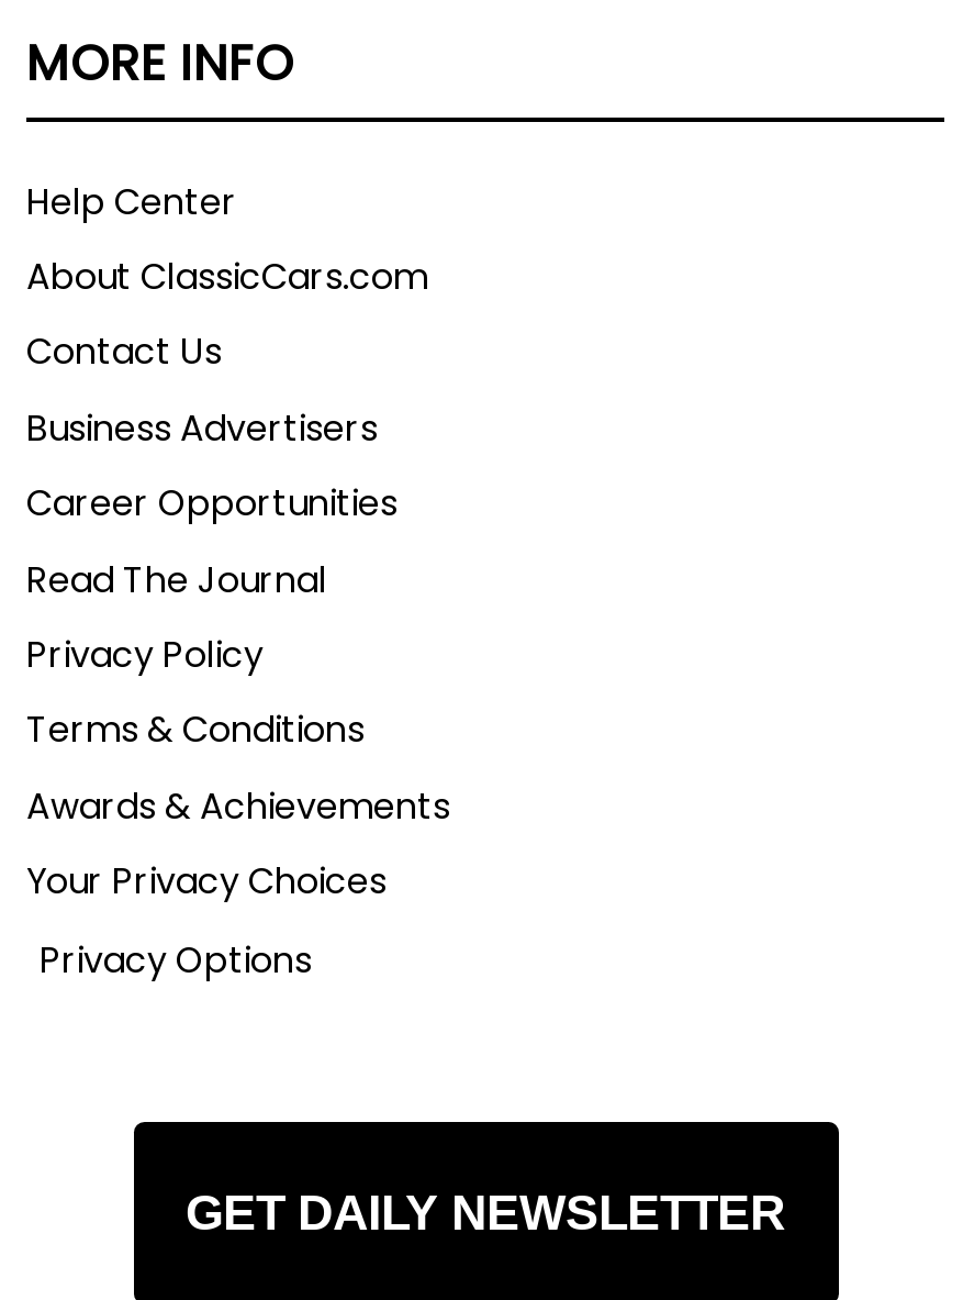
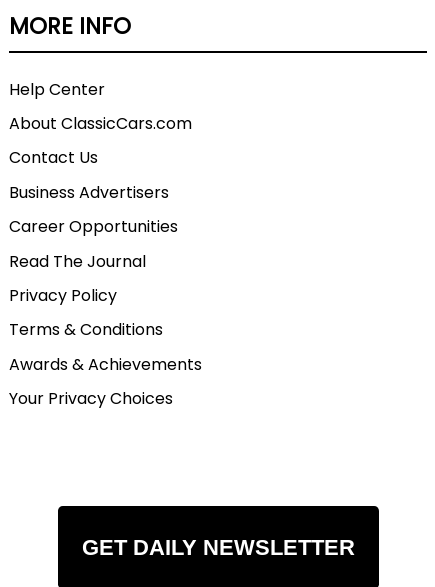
[40,934,312,985] Privacy Options -> none

